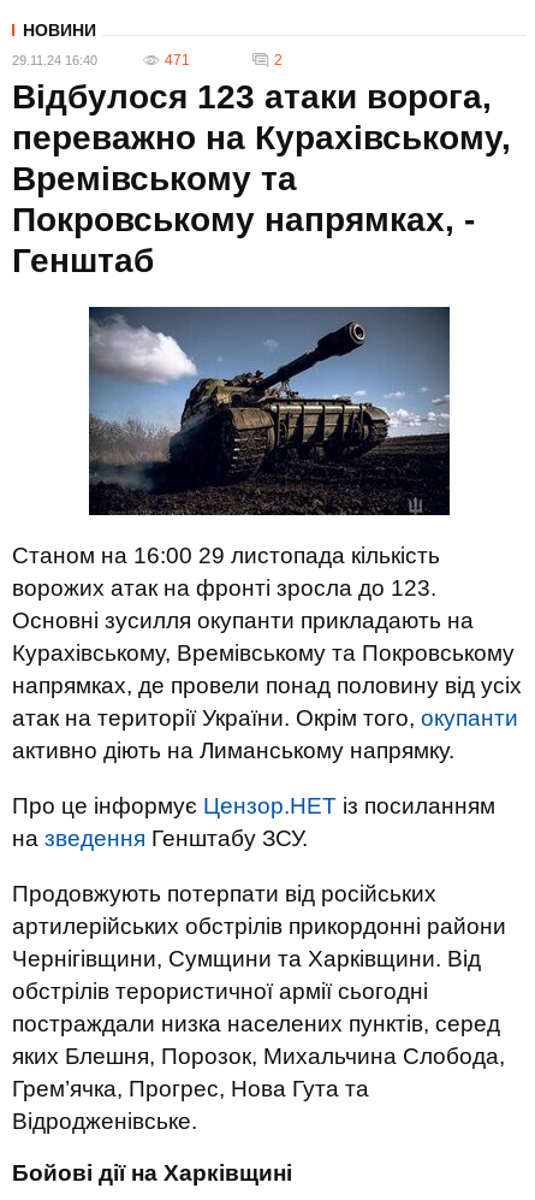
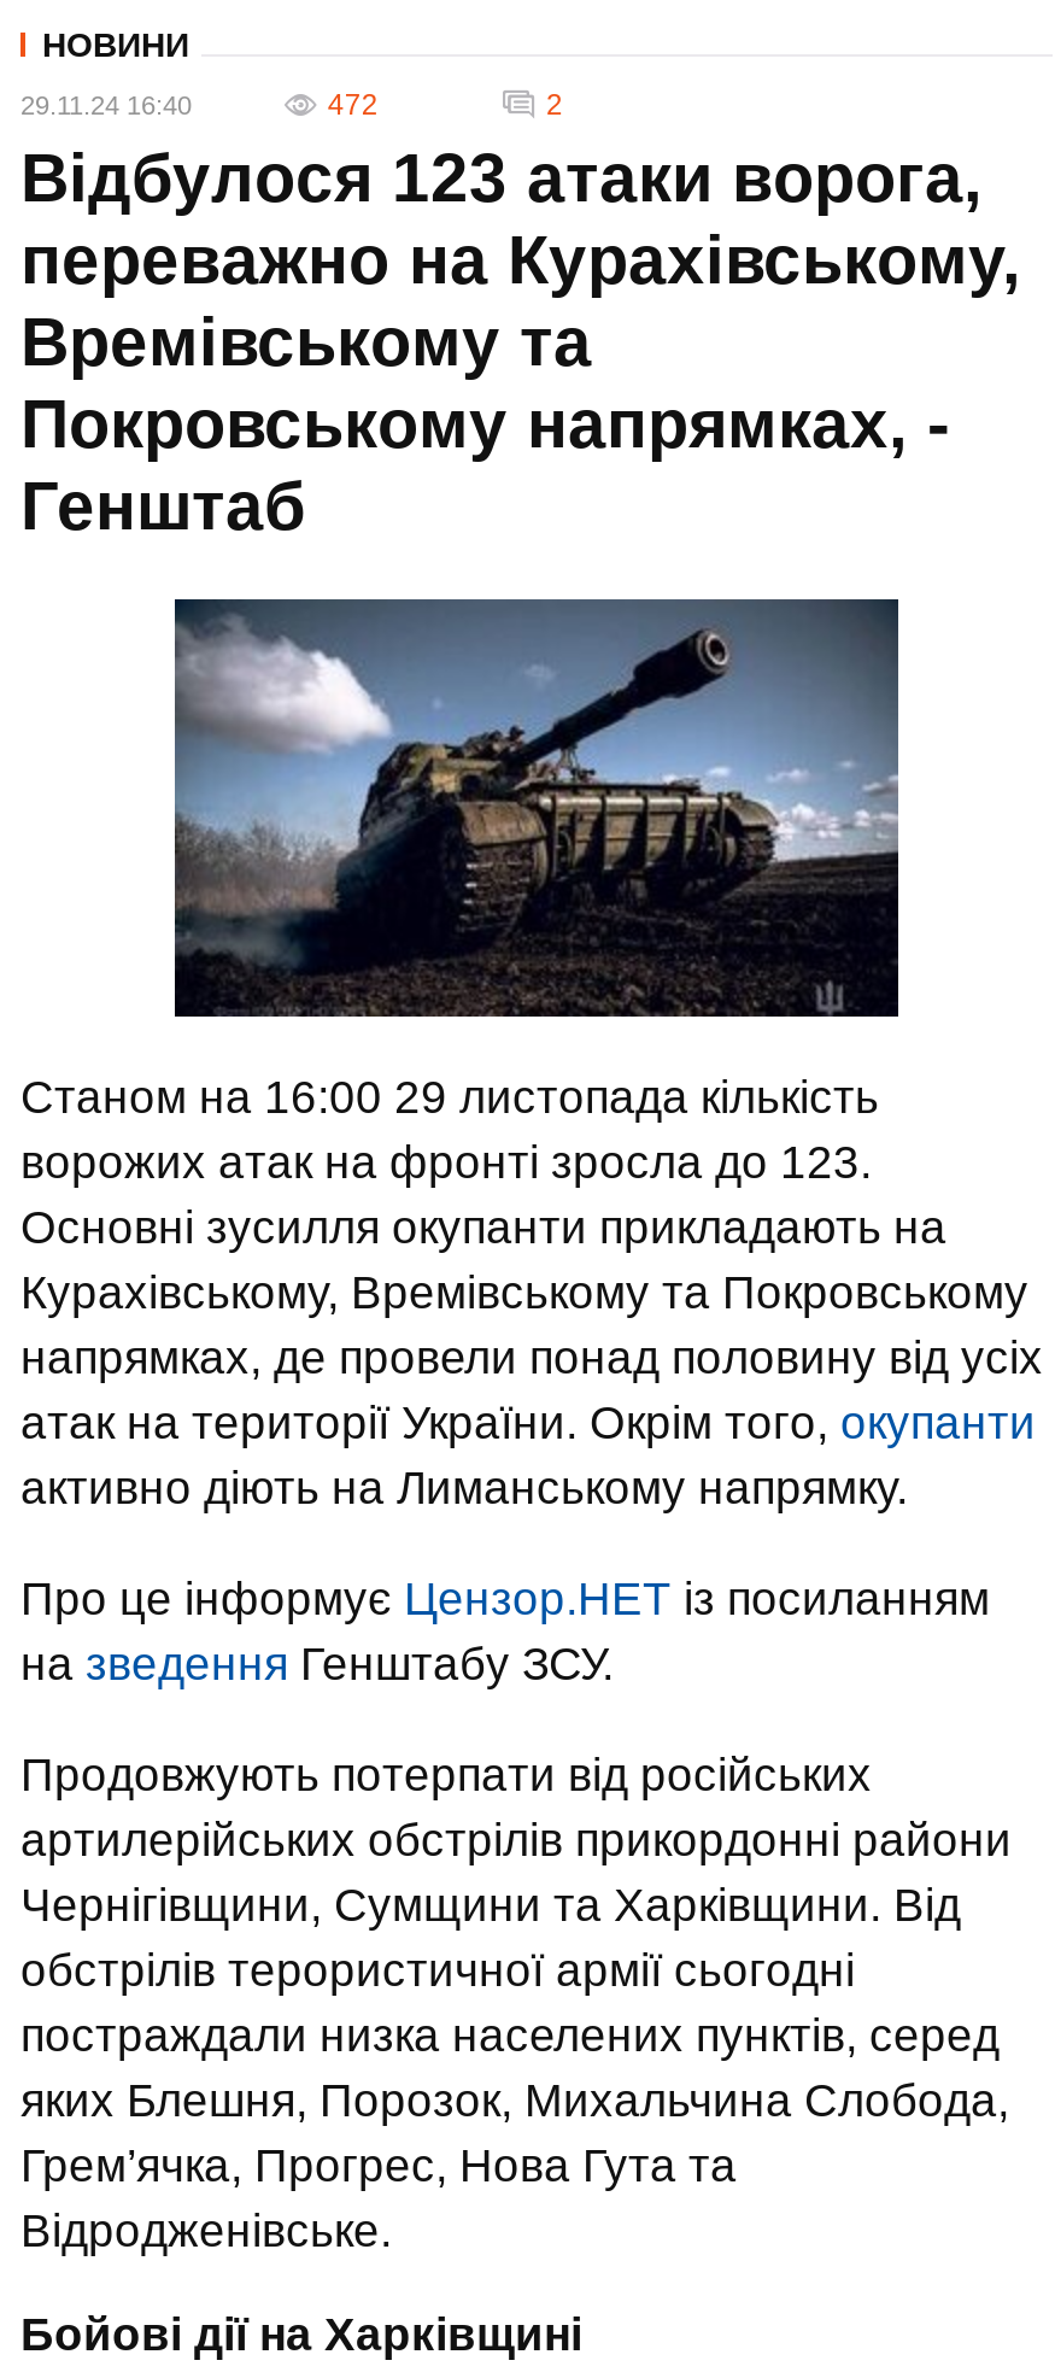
[165,52,190,68] 471 -> [328,88,378,121] 472

